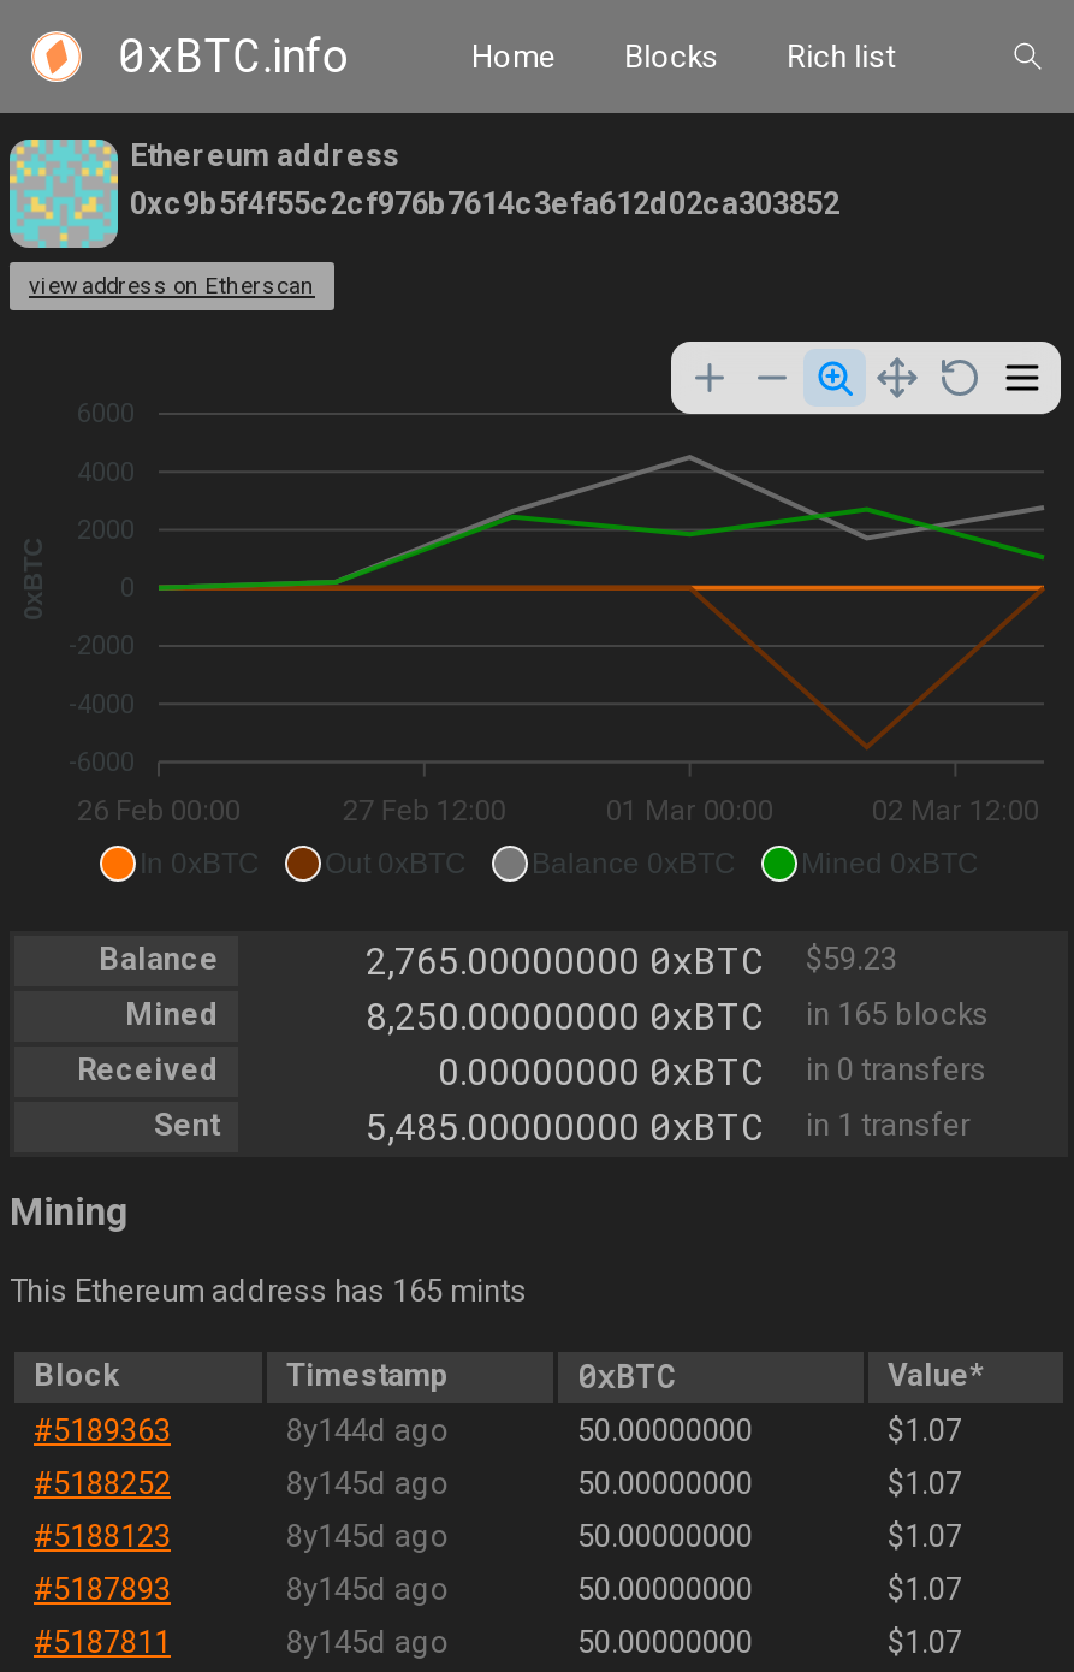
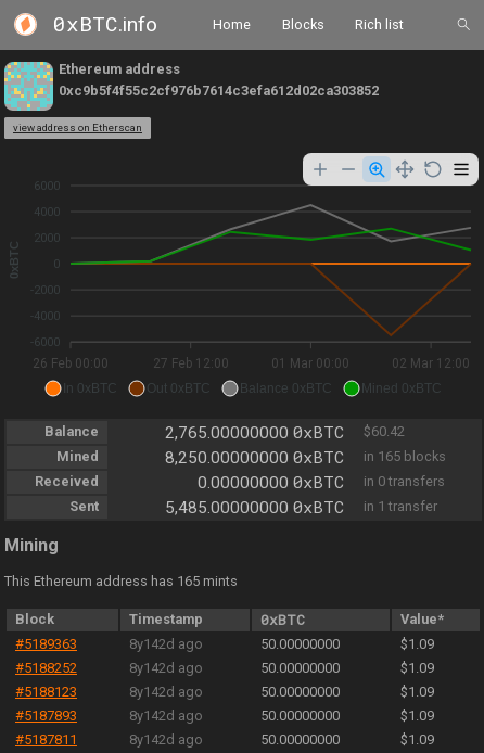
[366,935,897,983] 2,765.00000000 0xBTC $59.23 -> [165,421,405,442] 2,765.00000000 0xBTC $60.42
[286,1412,450,1449] 8y144d ago -> [129,636,203,652] 8y142d ago
[888,1412,962,1449] $1.07 -> [400,636,434,652] $1.09
[286,1465,450,1501] 8y145d ago -> [129,660,203,676] 8y142d ago
[888,1465,962,1501] $1.07 -> [400,660,434,676] $1.09
[286,1518,450,1554] 8y145d ago -> [129,684,203,700] 8y142d ago
[888,1518,962,1554] $1.07 -> [400,684,434,700] $1.09
[286,1571,450,1607] 8y145d ago -> [129,708,203,724] 8y142d ago
[888,1571,962,1607] $1.07 -> [400,708,434,724] $1.09
[286,1624,450,1660] 8y145d ago -> [129,731,203,748] 8y142d ago
[888,1624,962,1660] $1.07 -> [400,731,434,748] $1.09

